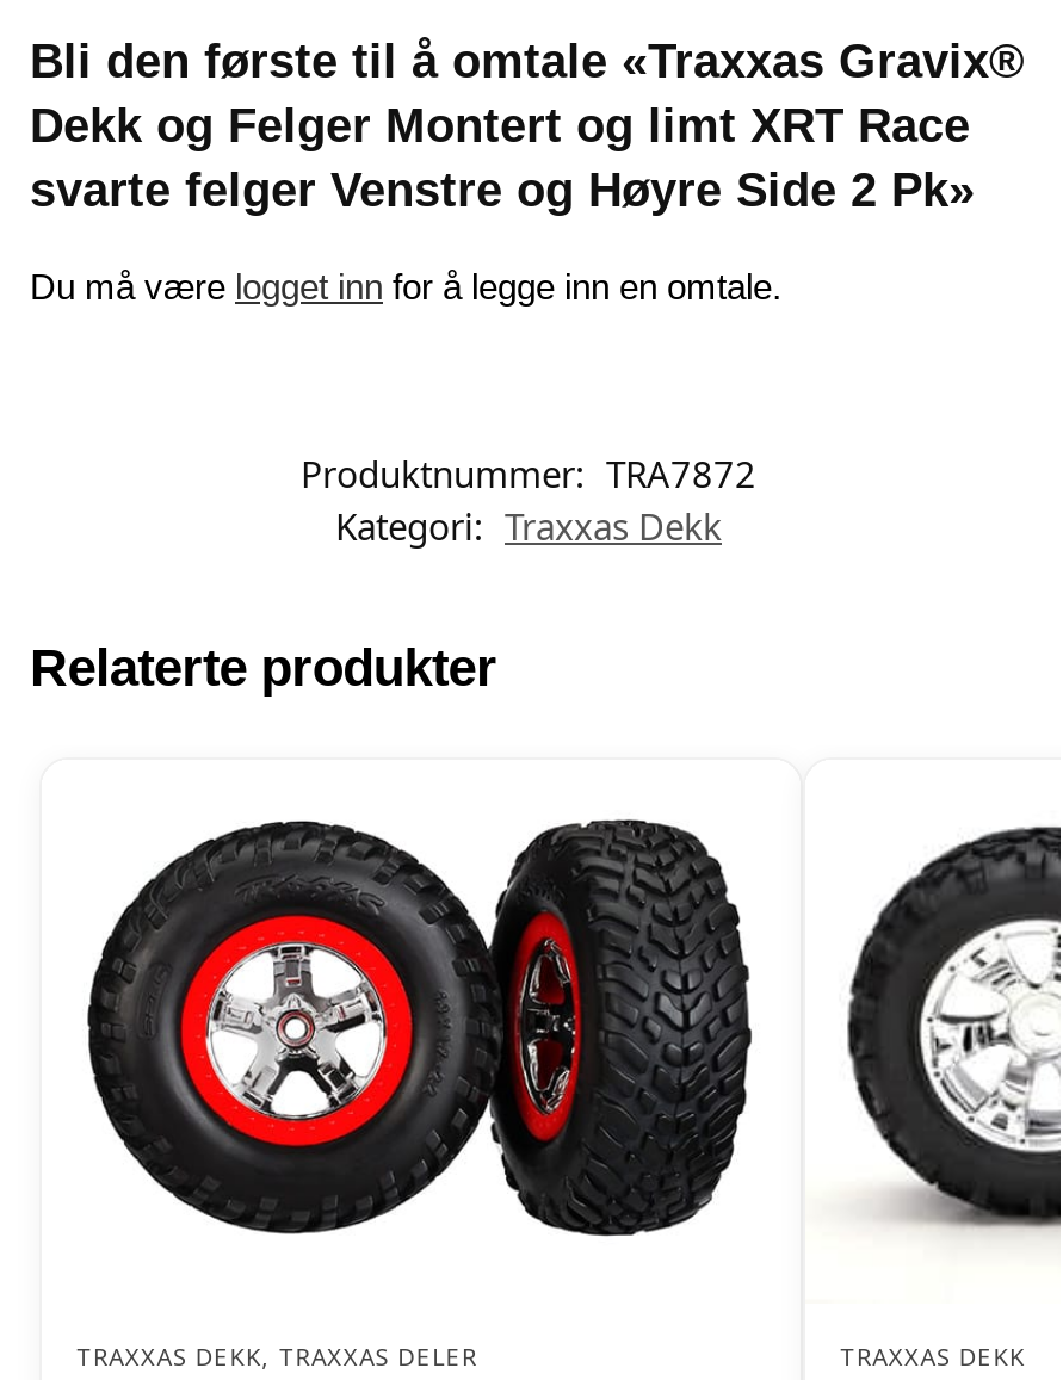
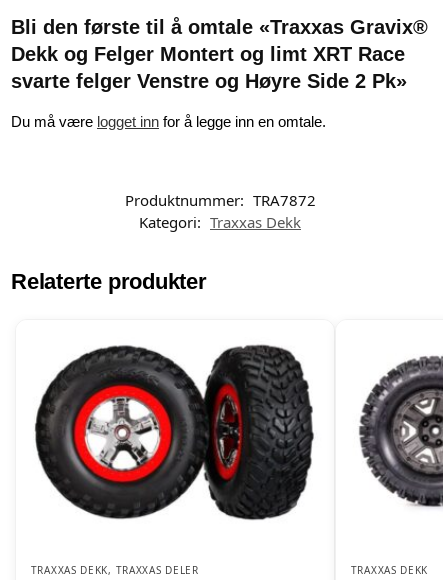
[846,824,1056,1237] [image] -> [354,348,441,519] [image]

